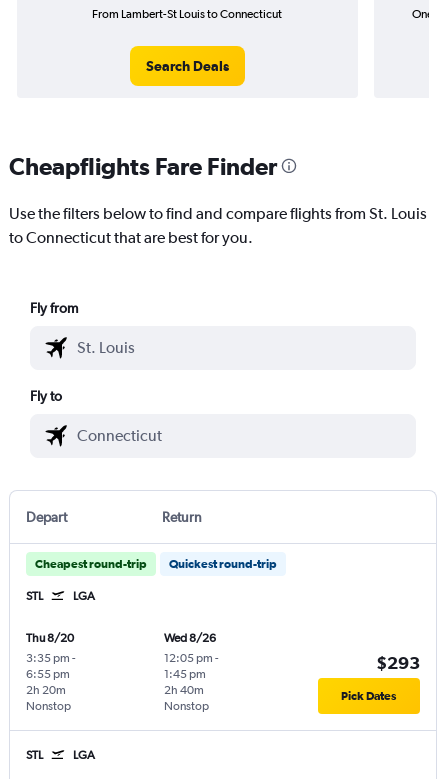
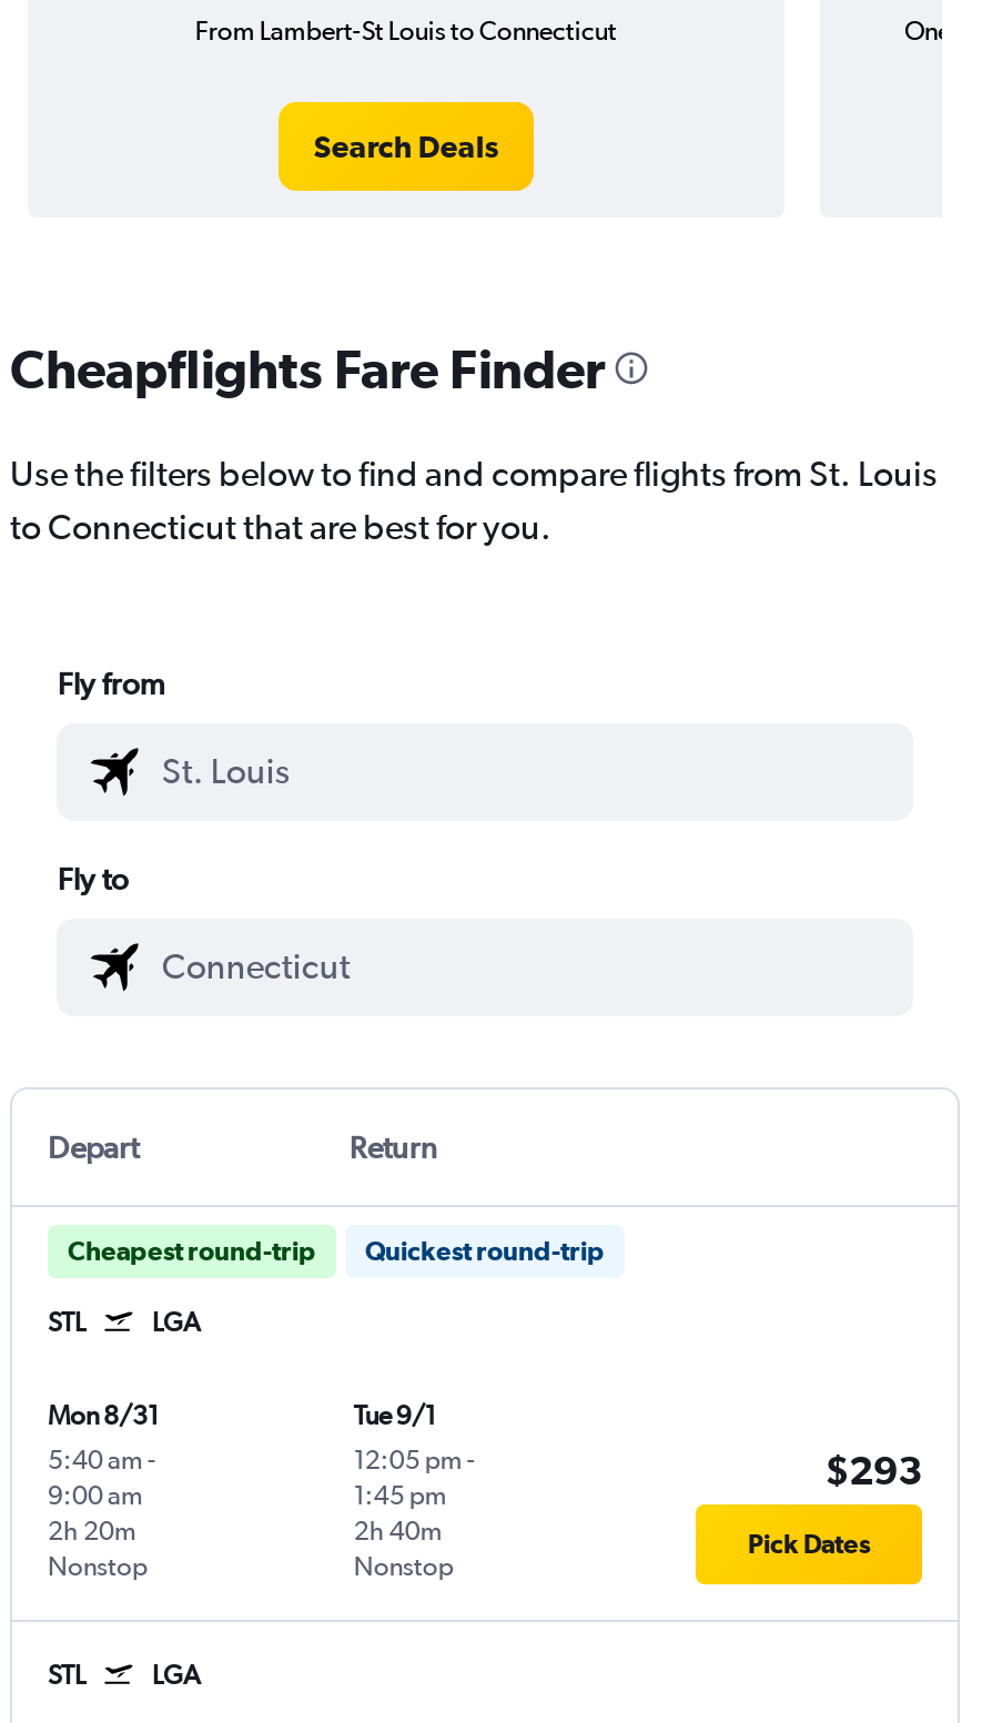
[26,631,76,681] Thu 8/20 | 3:35 pm - | 6:55 pm -> [48,1400,159,1511] Mon 8/31 | 5:40 am - | 9:00 am
[164,631,216,645] Wed 8/26 -> [354,1400,436,1431] Tue 9/1

